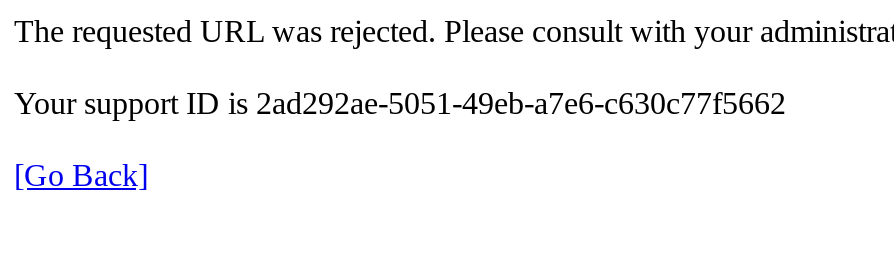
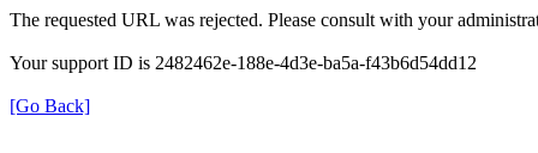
[14,86,786,120] Your support ID is 2ad292ae-5051-49eb-a7e6-c630c77f5662 -> [10,53,477,73] Your support ID is 2482462e-188e-4d3e-ba5a-f43b6d54dd12

